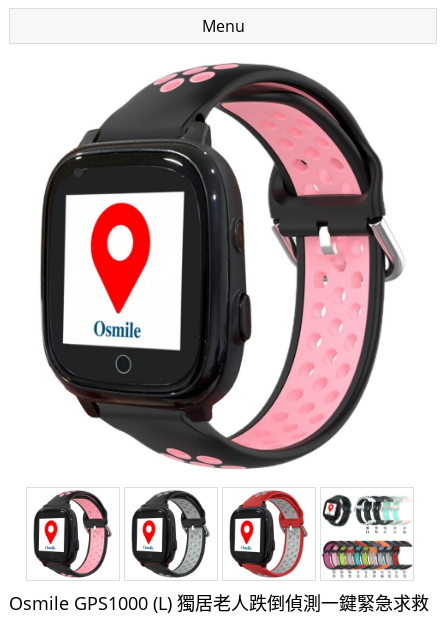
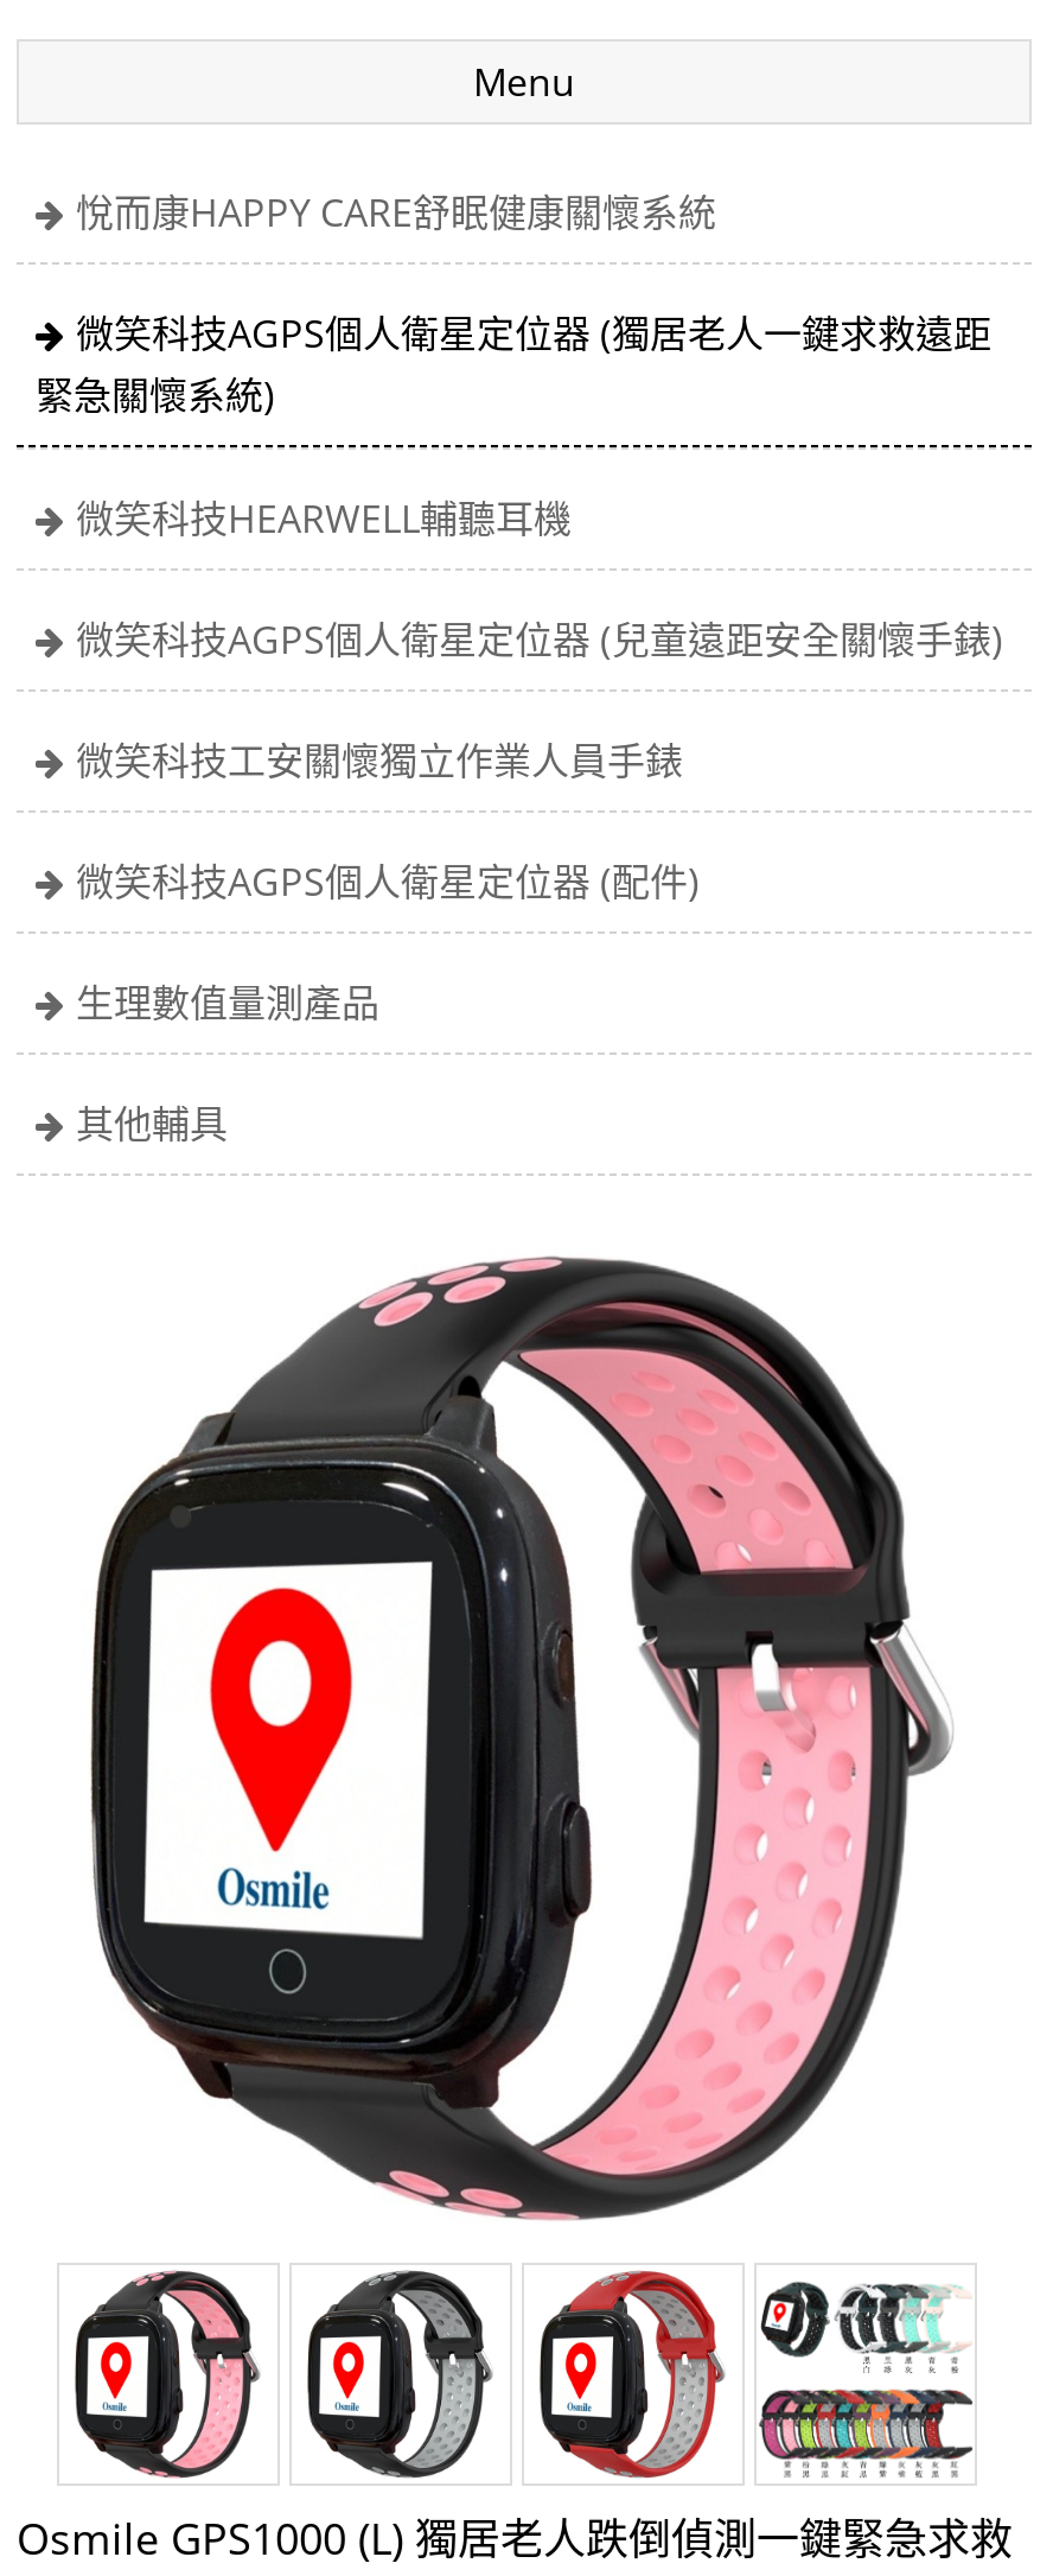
none -> [36,187,1003,1150] 悅而康HAPPY CARE舒眠健康關懷系統 | 微笑科技AGPS個人衛星定位器 (獨居老人一鍵求救遠距 | 緊急關懷系統) | 微笑科技HEARWELL輔聽耳機 | 微笑科技AGPS個人衛星定位器 (兒童遠距安全關懷手錶) | 微笑科技工安關懷獨立作業人員手錶 | 微笑科技AGPS個人衛星定位器 (配件) | 生理數值量測產品 | 其他輔具

